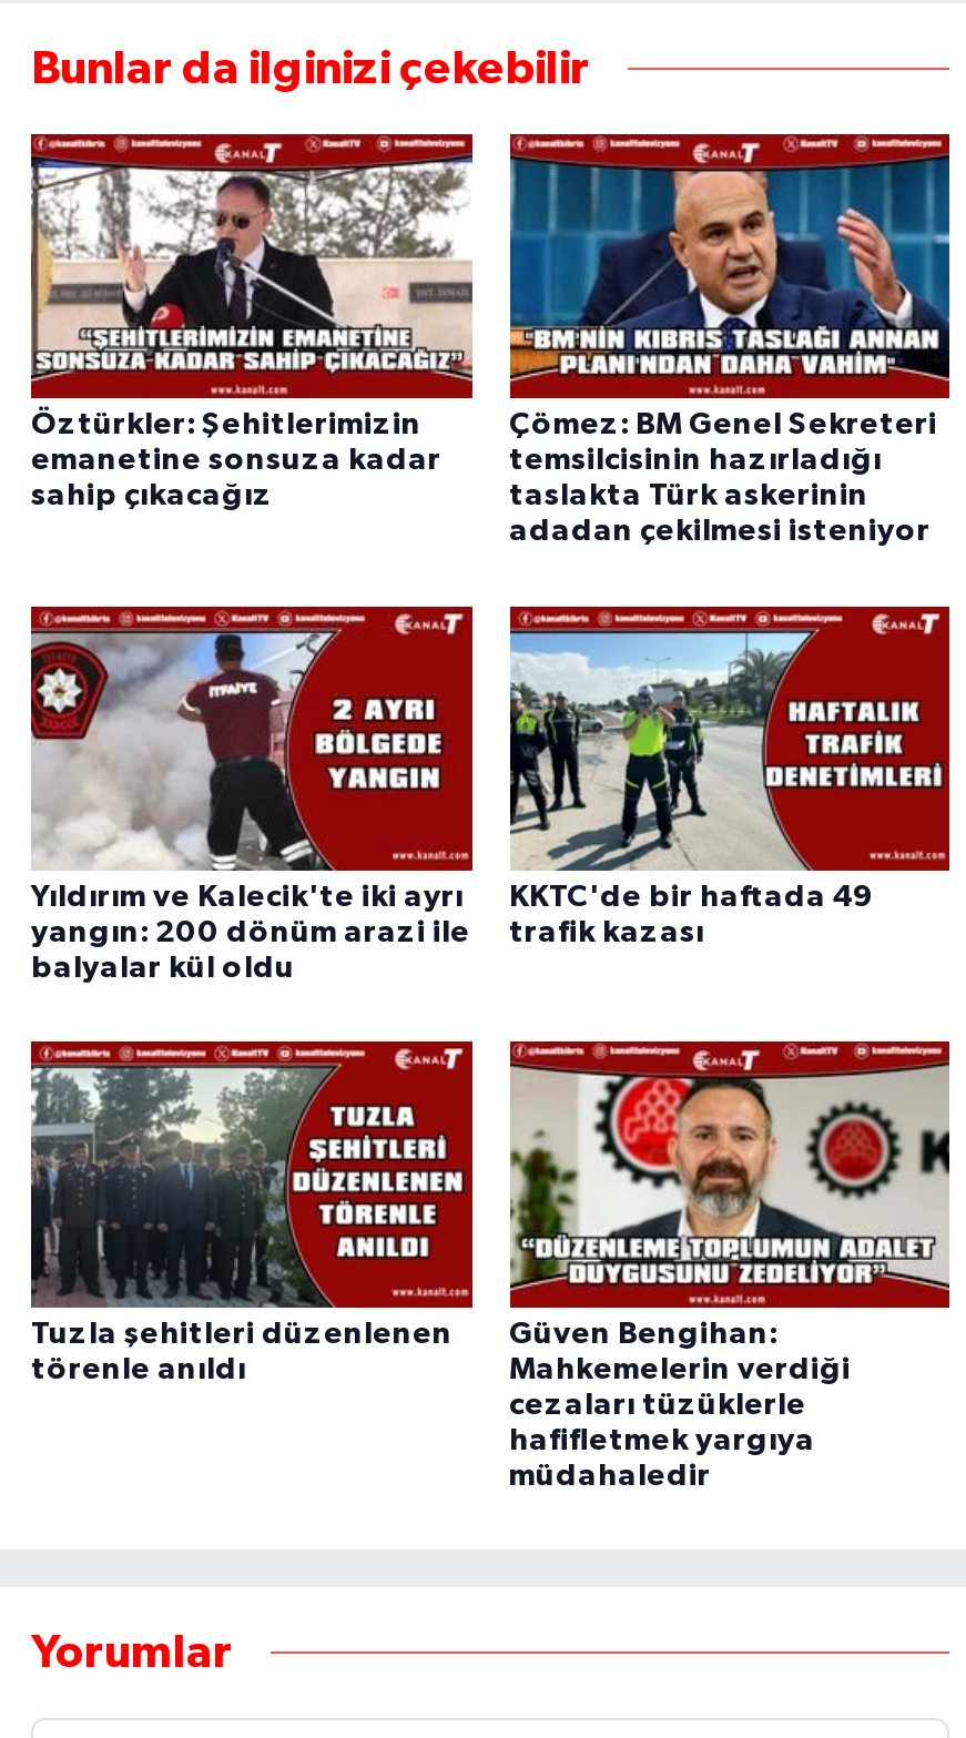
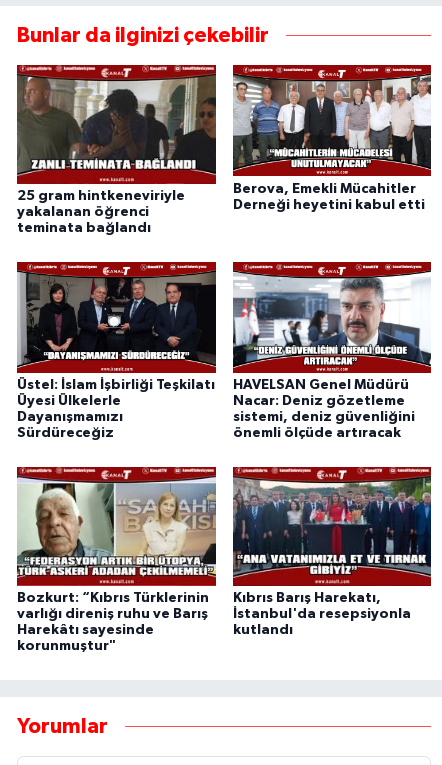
[31,136,475,512] [image] | Öztürkler: Şehitlerimizin | emanetine sonsuza kadar | sahip çıkacağız -> [17,68,217,235] [image] | 25 gram hintkeneviriyle | yakalanan öğrenci | teminata bağlandı
[508,136,952,547] [image] | Çömez: BM Genel Sekreteri | temsilcisinin hazırladığı | taslakta Türk askerinin | adadan çekilmesi isteniyor -> [232,66,432,212] [image] | Berova, Emekli Mücahitler | Derneği heyetini kabul etti
[29,604,475,984] [image] | Yıldırım ve Kalecik'te iki ayrı | yangın: 200 dönüm arazi ile | balyalar kül oldu -> [16,261,217,440] [image] | Üstel: İslam İşbirliği Teşkilatı | Üyesi Ülkelerle | Dayanışmamızı | Sürdüreceğiz
[508,604,952,948] [image] | KKTC'de bir haftada 49 | trafik kazası -> [232,261,432,440] [image] | HAVELSAN Genel Müdürü | Nacar: Deniz gözetleme | sistemi, deniz güvenliğini | önemli ölçüde artıracak
[29,1039,475,1385] [image] | Tuzla şehitleri düzenlenen | törenle anıldı -> [16,466,217,653] [image] | Bozkurt: “Kıbrıs Türklerinin | varlığı direniş ruhu ve Barış | Harekâtı sayesinde | korunmuştur"
[508,1039,952,1491] [image] | Güven Bengihan: | Mahkemelerin verdiği | cezaları tüzüklerle | hafifletmek yargıya | müdahaledir -> [232,466,432,637] [image] | Kıbrıs Barış Harekatı, | İstanbul'da resepsiyonla | kutlandı

